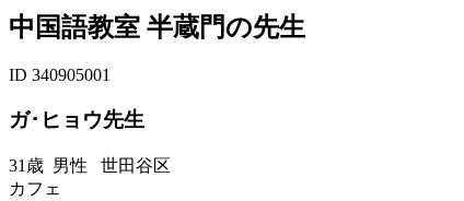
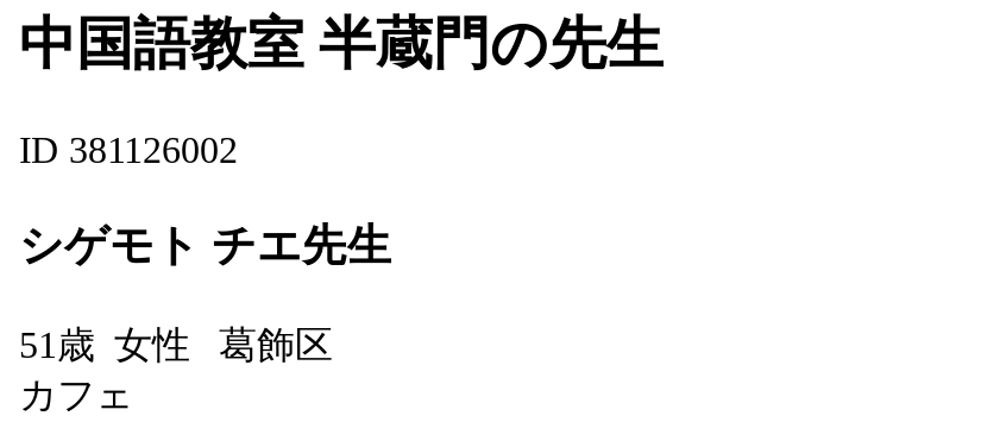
[9,66,111,85] ID 340905001 -> [19,128,238,169] ID 381126002
[9,108,144,131] ガ･ヒョウ先生 -> [19,220,392,270] シゲモト チエ先生
[9,156,171,175] 31歳男性世田谷区 -> [19,324,333,365] 51歳女性葛飾区

